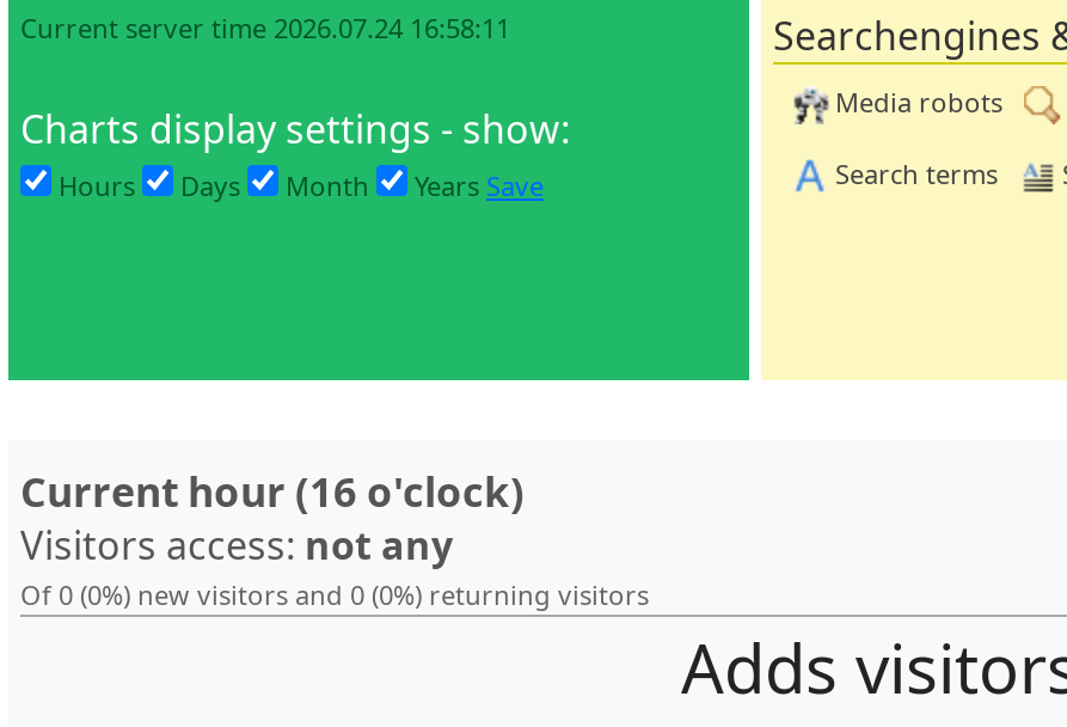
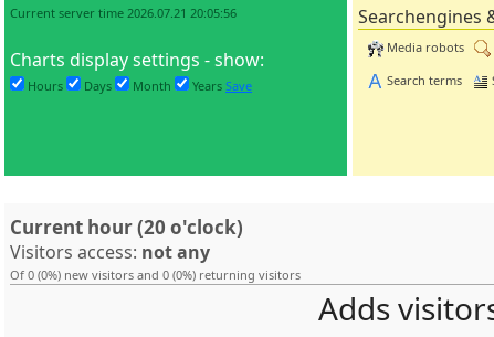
[20,10,510,45] Current server time 2026.07.24 16:58:11 -> [10,4,237,21] Current server time 2026.07.21 20:05:56
[20,464,525,519] Current hour (16 o'clock) -> [10,214,243,240] Current hour (20 o'clock)

